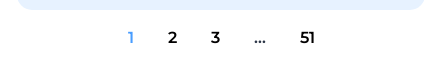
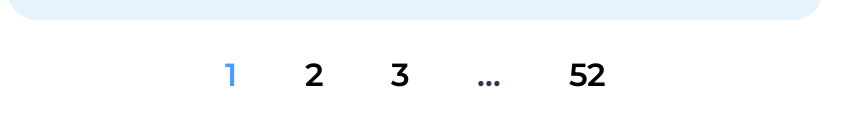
[299,28,314,47] 51 -> [569,56,605,94] 52

